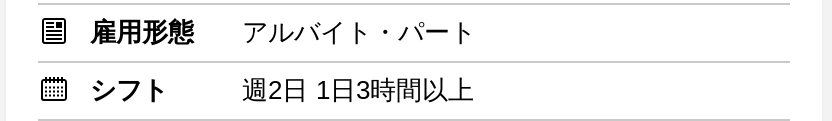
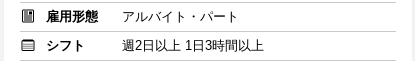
[242,75,474,105] 週2日 1日3時間以上 -> [122,38,264,53] 週2日以上 1日3時間以上

